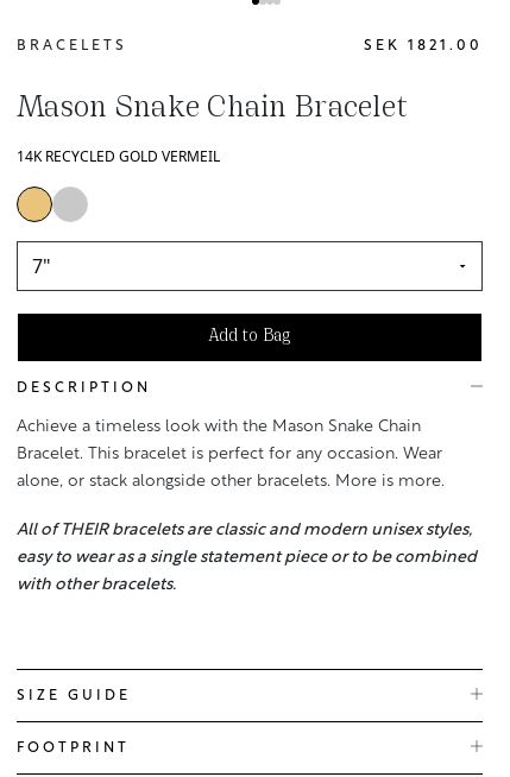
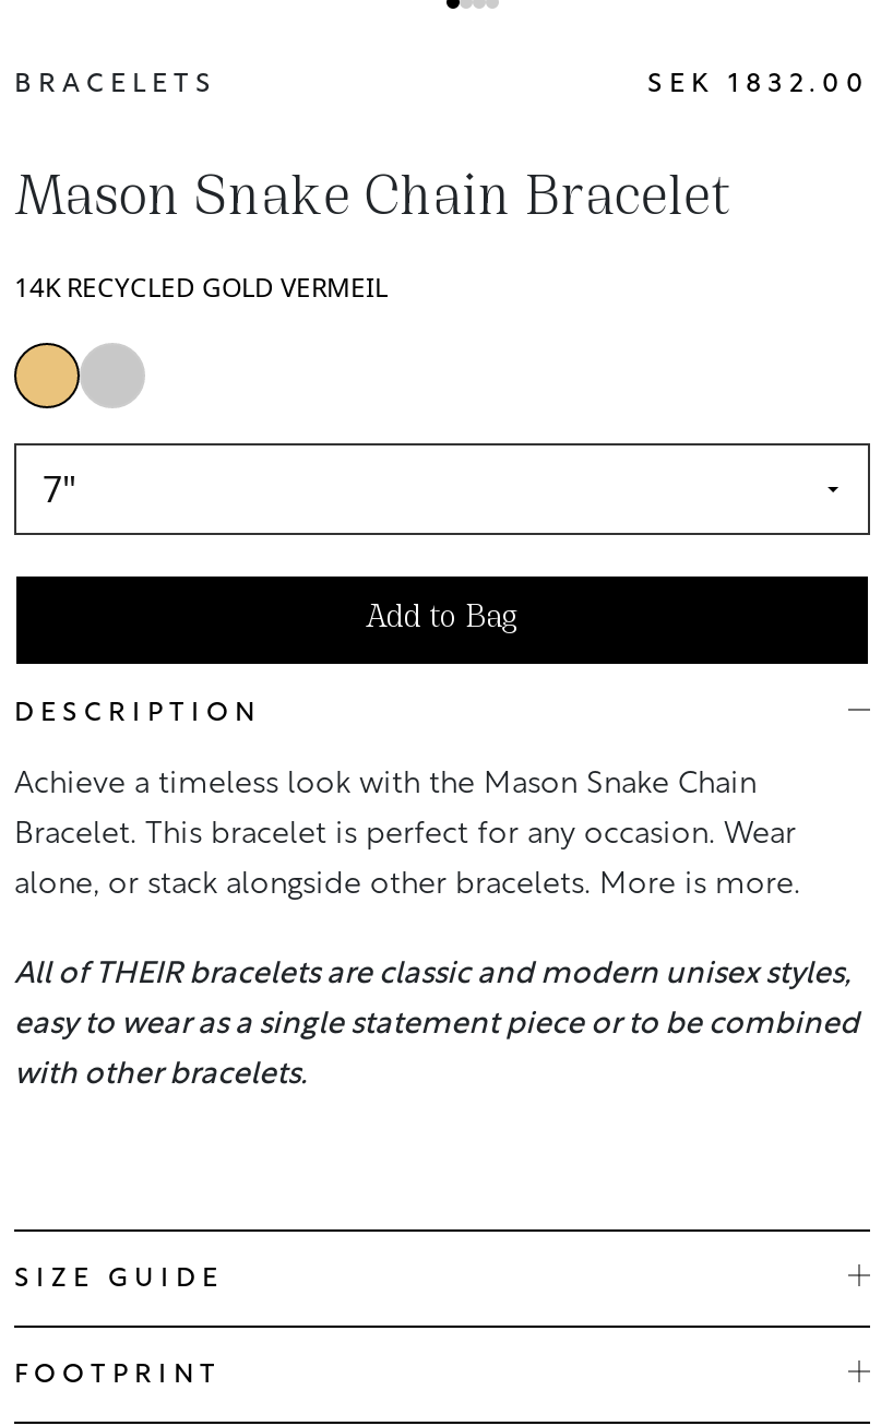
[364,39,483,53] SEK 1821.00 -> [647,72,870,98] SEK 1832.00

